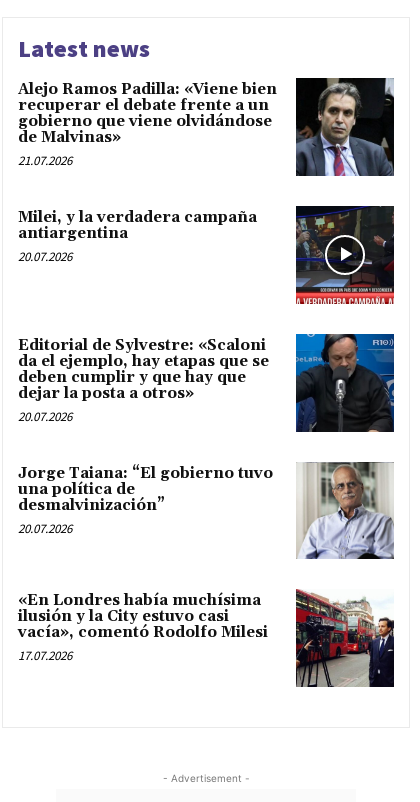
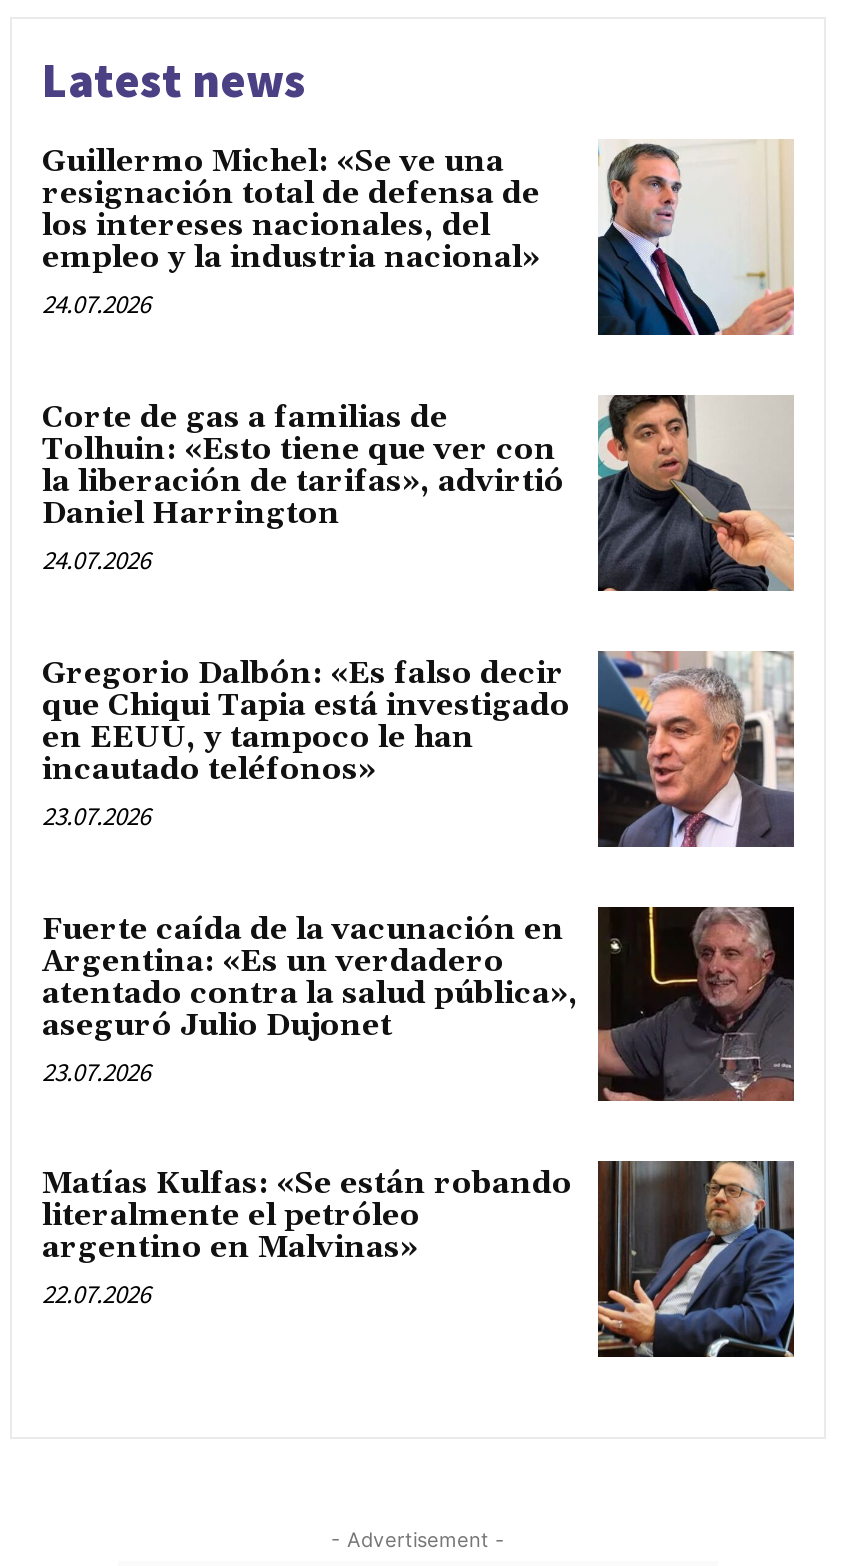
[18,77,395,177] [image] | Alejo Ramos Padilla: «Viene bien | recuperar el debate frente a un | gobierno que viene olvidándose | de Malvinas» | 21.07.2026 -> [42,139,796,337] [image] | Guillermo Michel: «Se ve una | resignación total de defensa de | los intereses nacionales, del | empleo y la industria nacional» | 24.07.2026
[18,205,395,305] [image] | Milei, y la verdadera campaña | antiargentina | 20.07.2026 -> [42,395,794,593] [image] | Corte de gas a familias de | Tolhuin: «Esto tiene que ver con | la liberación de tarifas», advirtió | Daniel Harrington | 24.07.2026
[18,333,395,433] [image] | Editorial de Sylvestre: «Scaloni | da el ejemplo, hay etapas que se | deben cumplir y que hay que | dejar la posta a otros» | 20.07.2026 -> [42,649,796,849] [image] | Gregorio Dalbón: «Es falso decir | que Chiqui Tapia está investigado | en EEUU, y tampoco le han | incautado teléfonos» | 23.07.2026
[18,461,394,560] [image] | Jorge Taiana: “El gobierno tuvo | una política de | desmalvinización” | 20.07.2026 -> [42,905,796,1103] [image] | Fuerte caída de la vacunación en | Argentina: «Es un verdadero | atentado contra la salud pública», | aseguró Julio Dujonet | 23.07.2026
[18,589,395,687] [image] | «En Londres había muchísima | ilusión y la City estuvo casi | vacía», comentó Rodolfo Milesi | 17.07.2026 -> [42,1159,796,1359] [image] | Matías Kulfas: «Se están robando | literalmente el petróleo | argentino en Malvinas» | 22.07.2026

